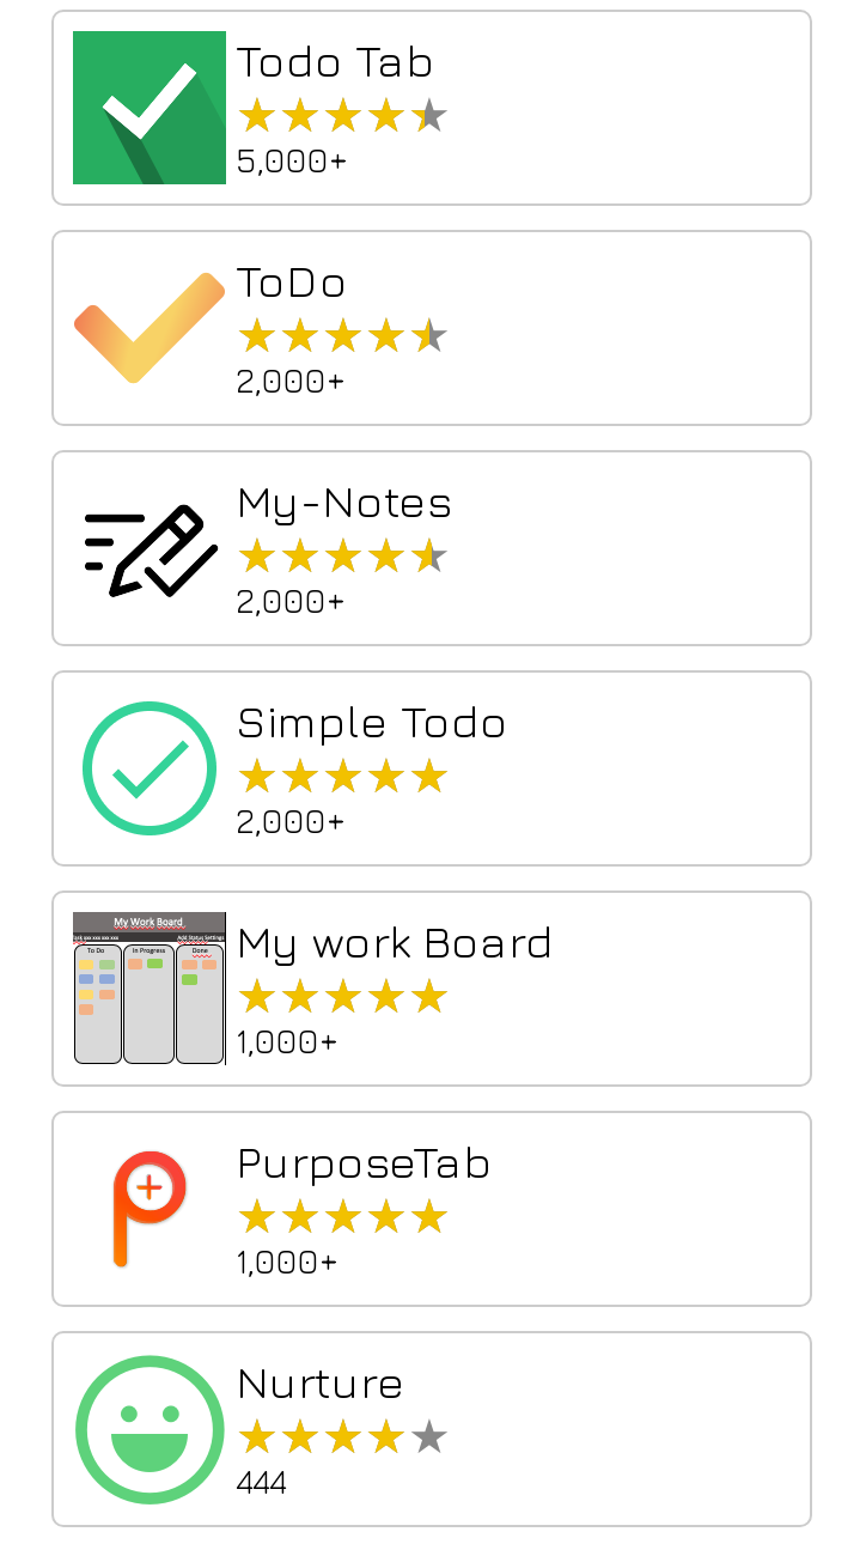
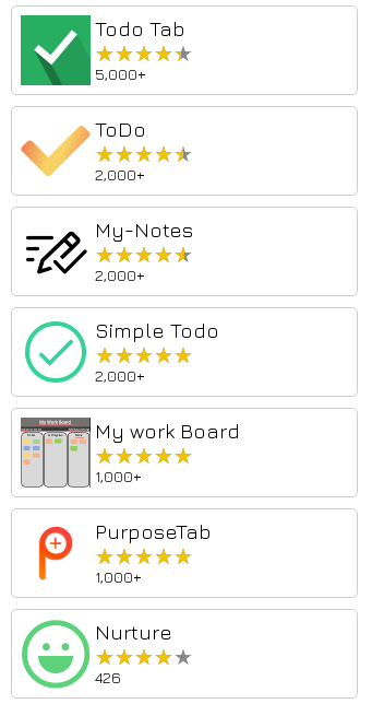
[236,1461,286,1501] 444 -> [95,668,121,687] 426

